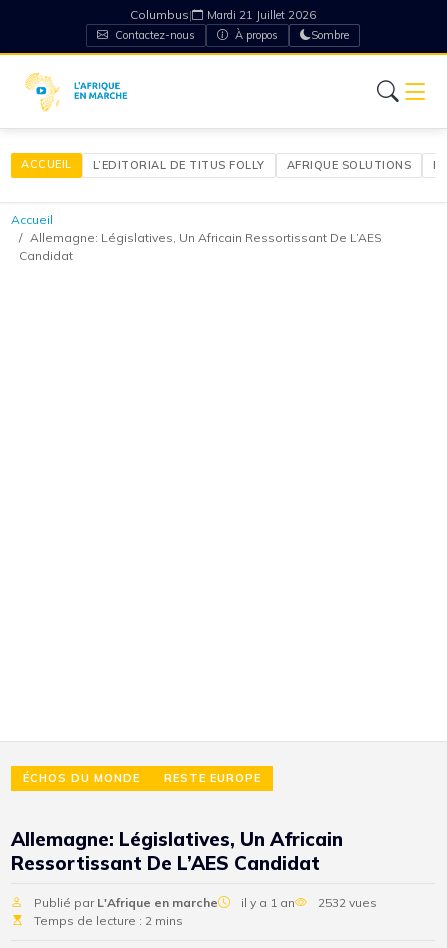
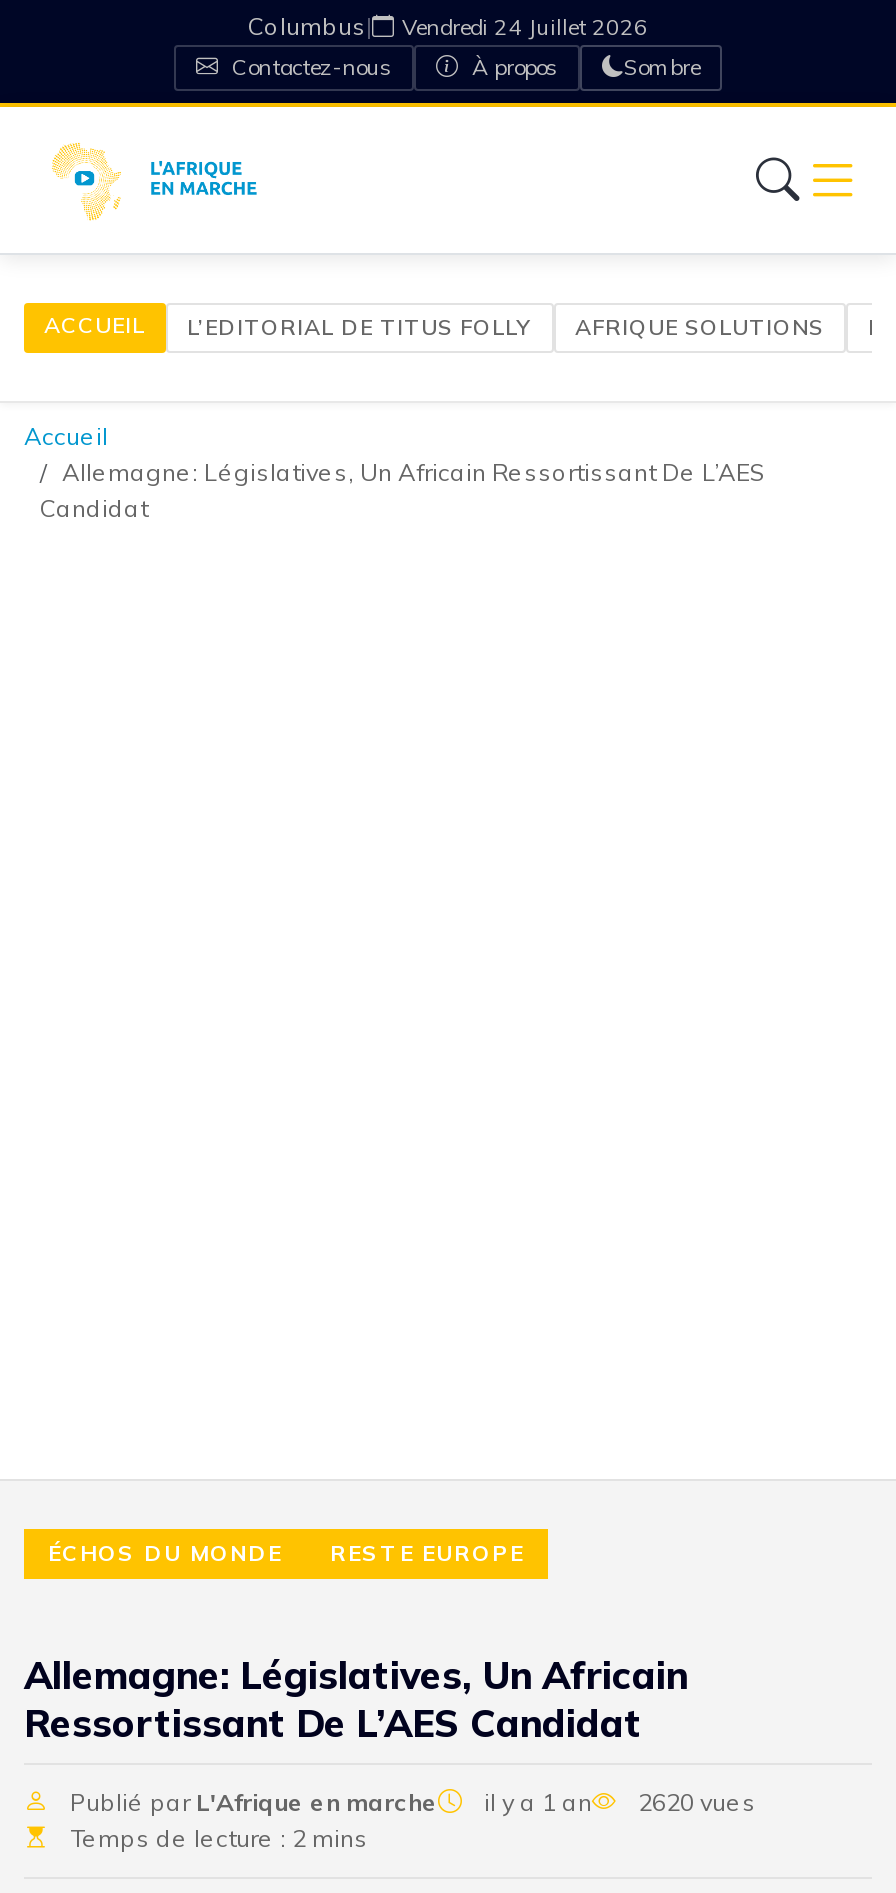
[207,7,316,21] Mardi 21 Juillet 2026 -> [402,12,648,40] Vendredi 24 Juillet 2026
[31,895,377,910] Publié par L'Afrique en marche il y a 1 an 2532 vues -> [64,1787,756,1817] Publié par L'Afrique en marche il y a 1 an 2620 vues

